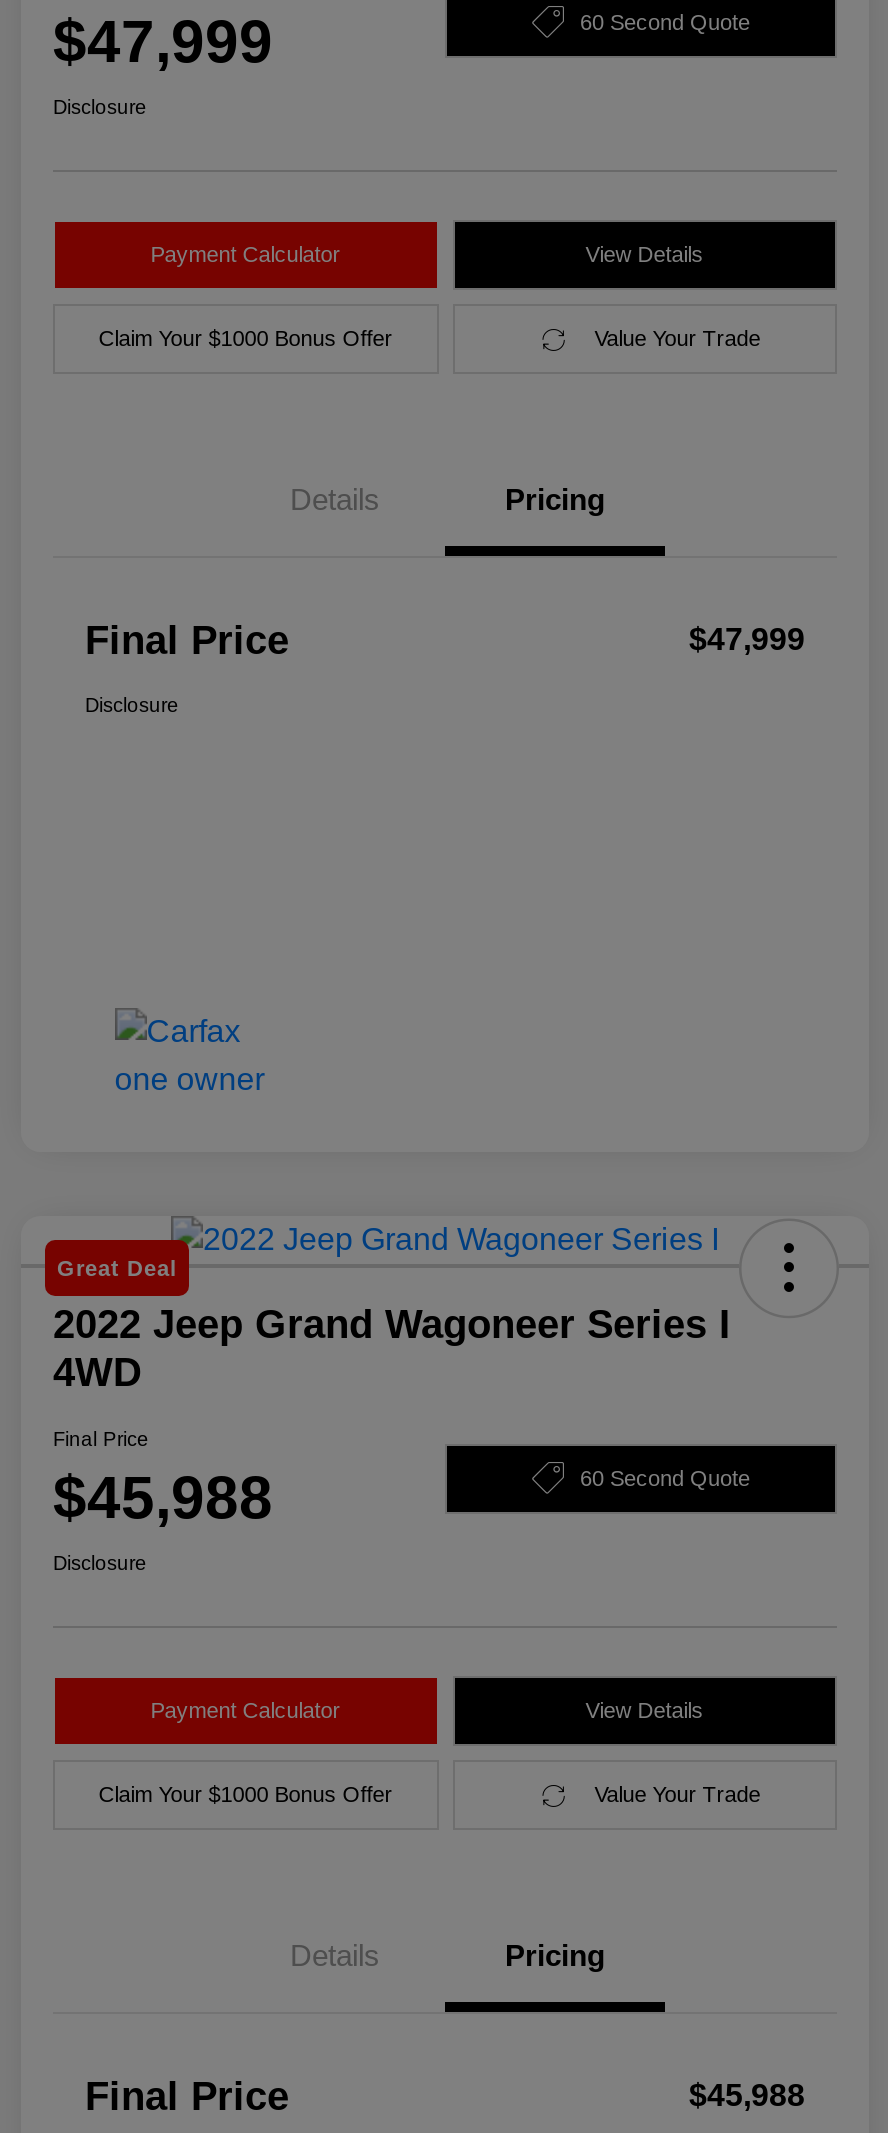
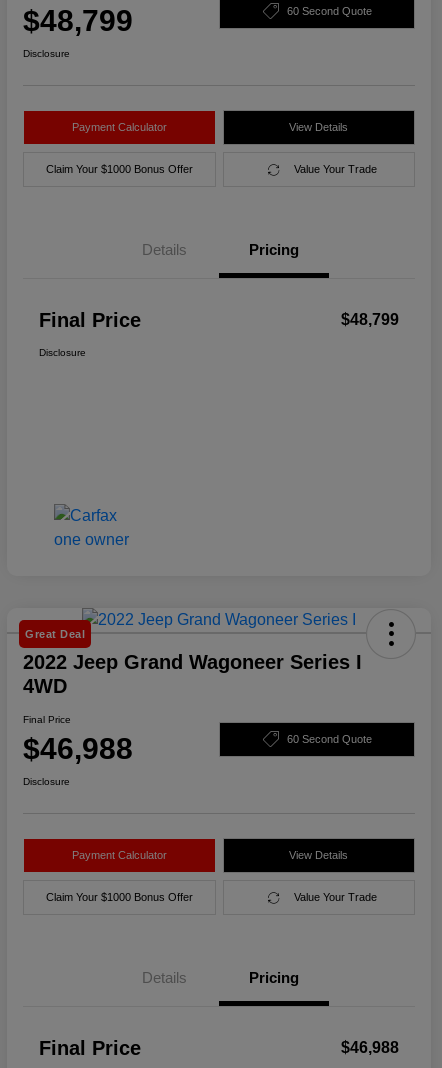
[53,8,273,74] $47,999 -> [23,4,133,37] $48,799
[689,622,805,656] $47,999 -> [341,311,399,328] $48,799
[53,1464,273,1530] $45,988 -> [23,732,133,765] $46,988
[689,2078,805,2112] $45,988 -> [341,1039,399,1056] $46,988

